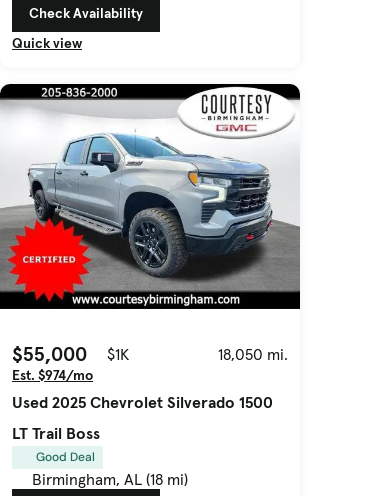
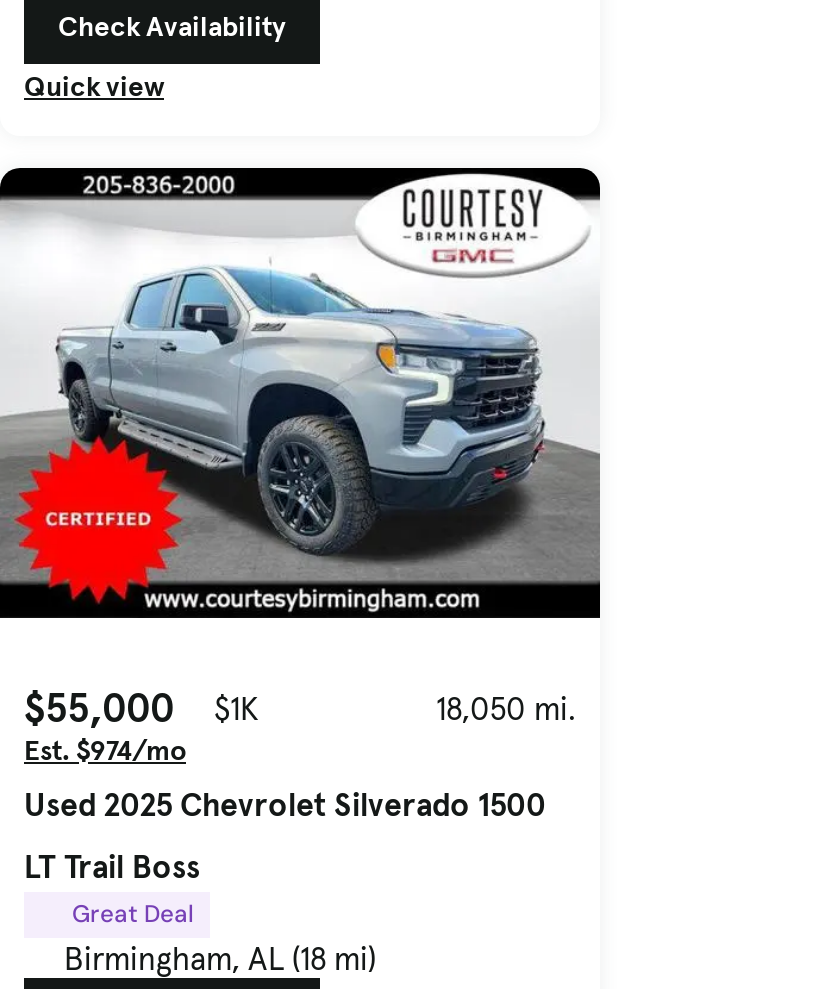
[36,449,95,465] Good Deal -> [72,899,194,931] Great Deal

